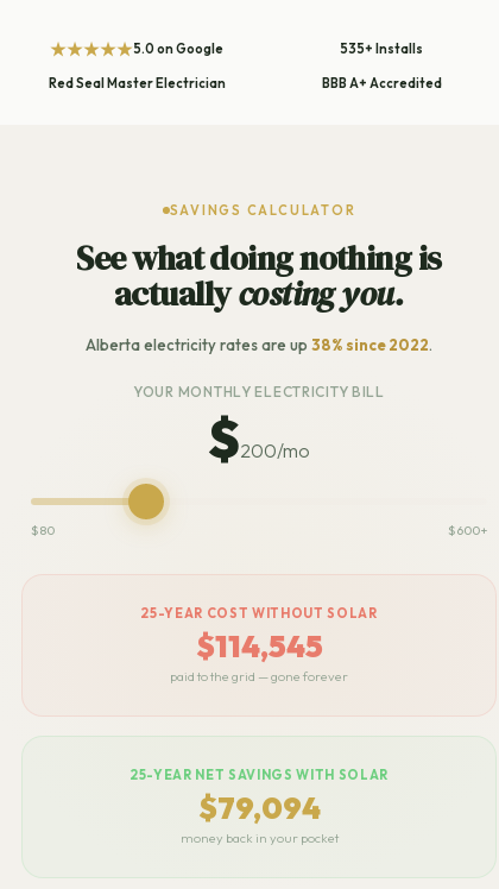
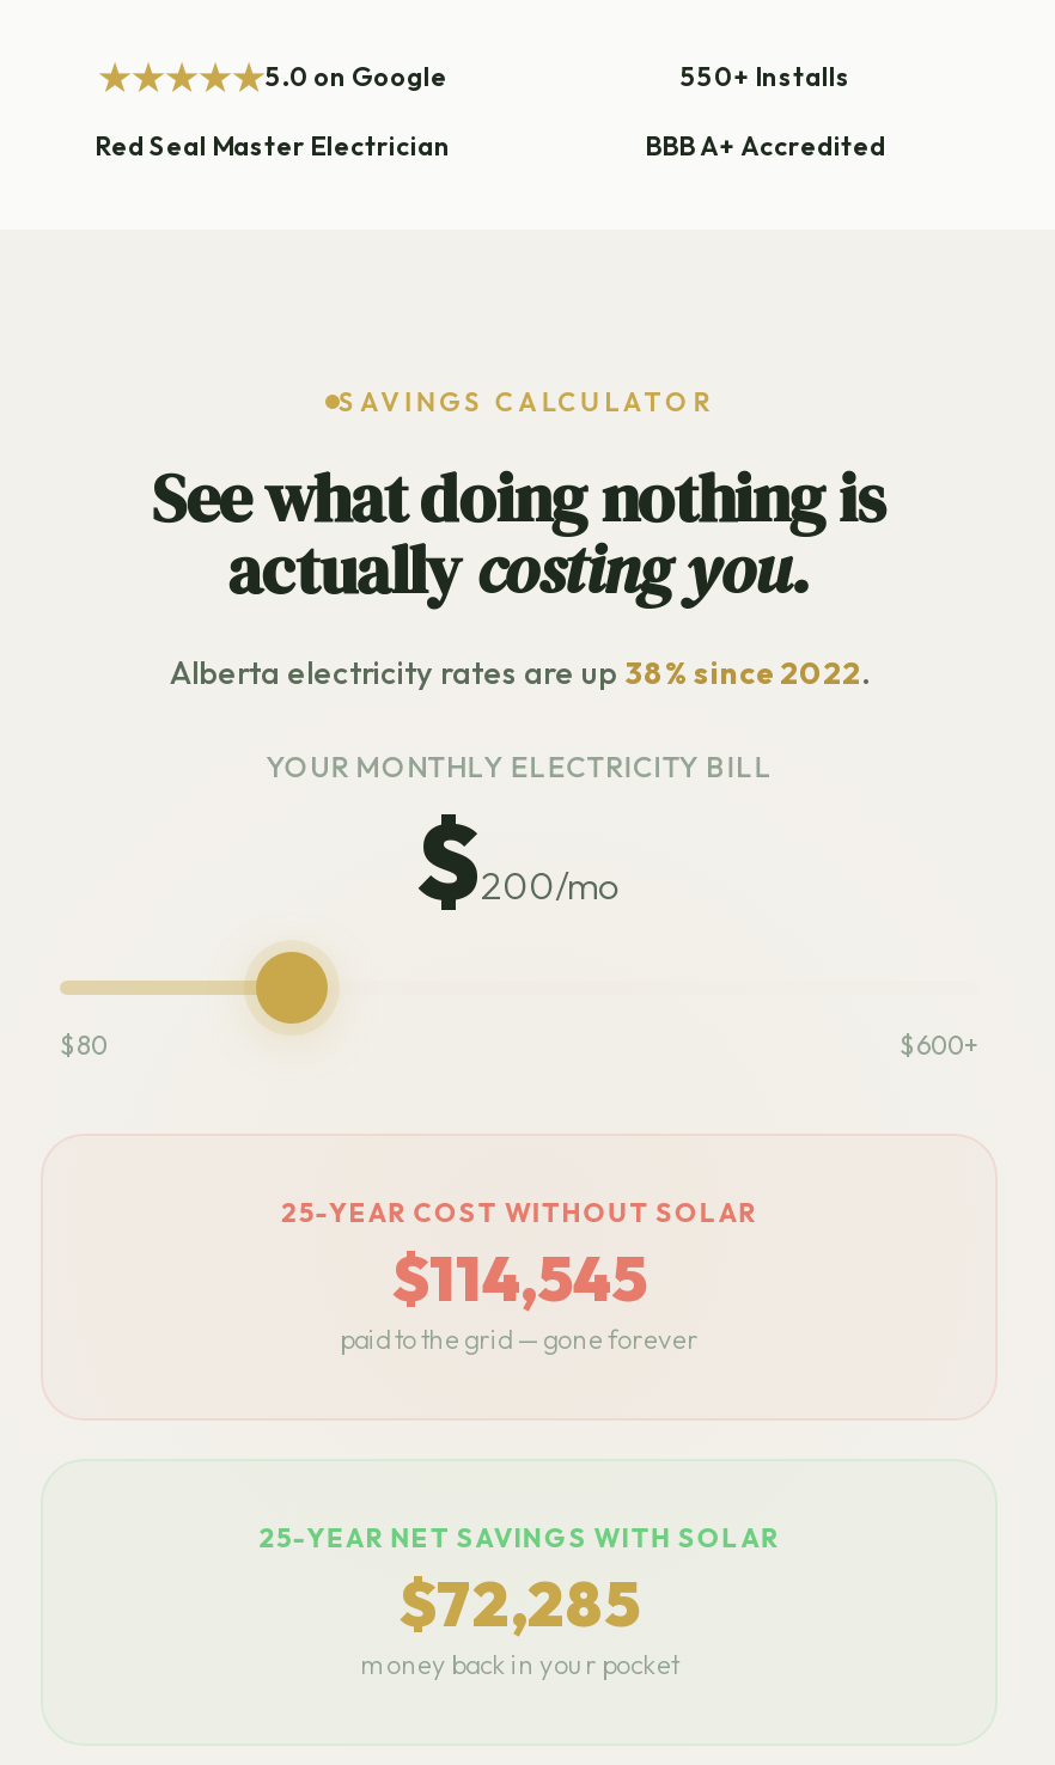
[340,41,423,58] 535+ Installs -> [681,61,850,94] 550+ Installs
[198,788,320,827] $79,094 -> [398,1564,640,1643] $72,285

